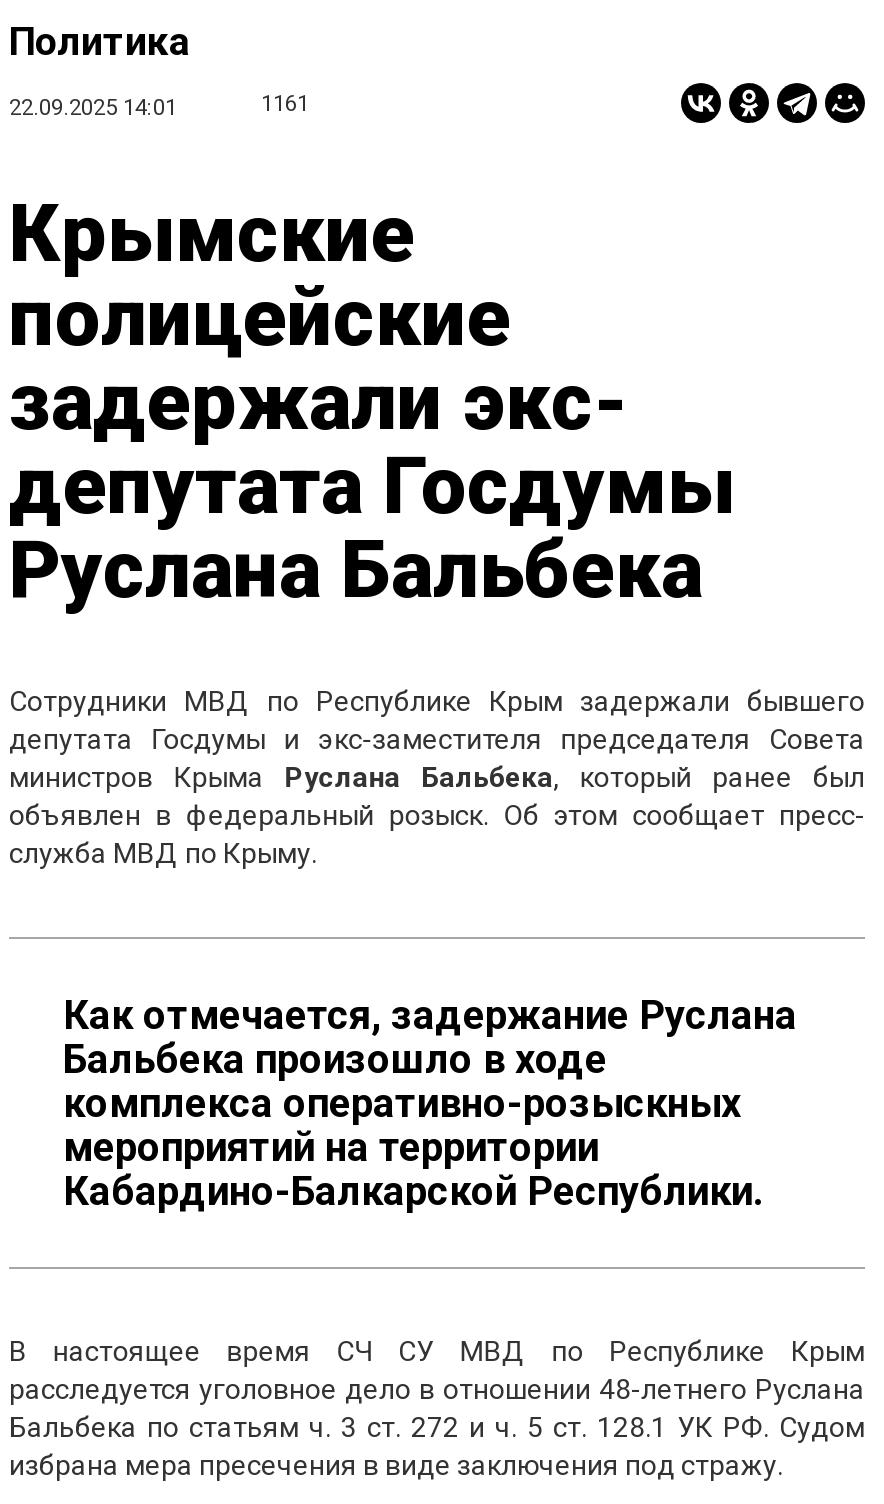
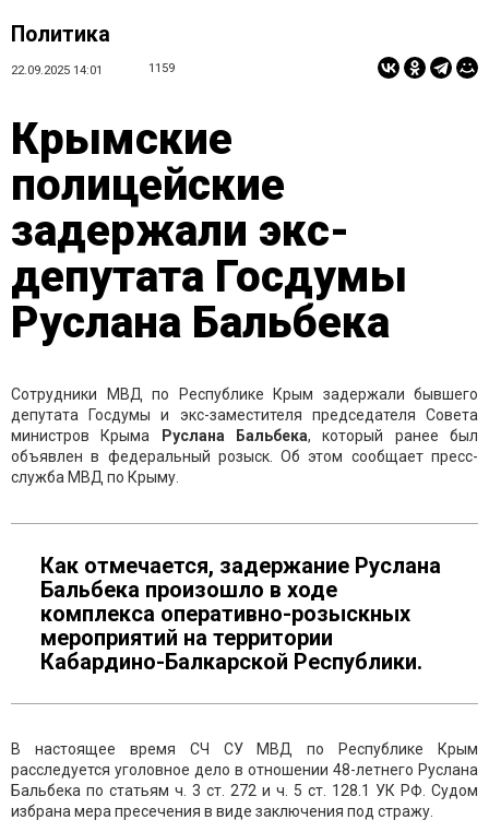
[261,91,309,117] 1161 -> [148,61,175,75] 1159

